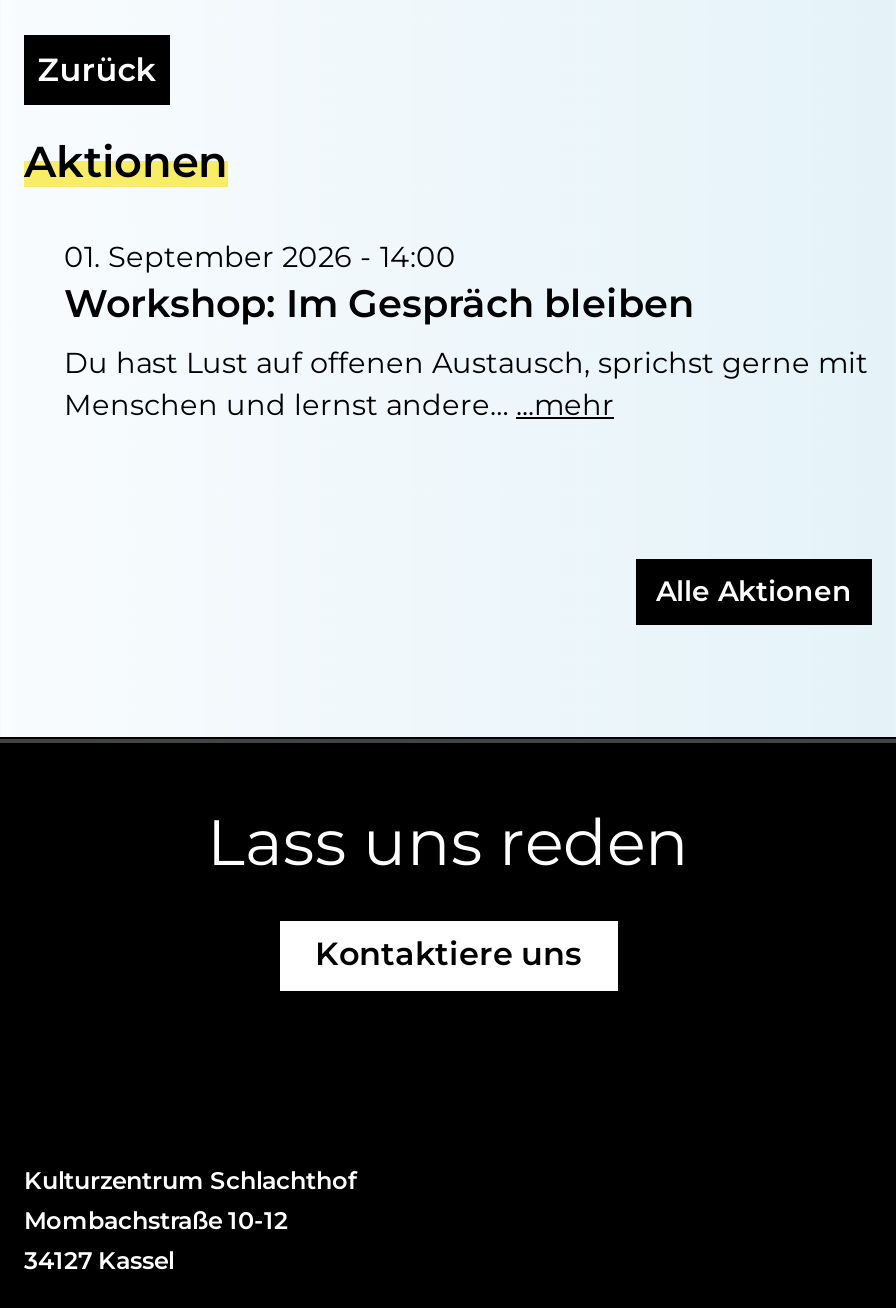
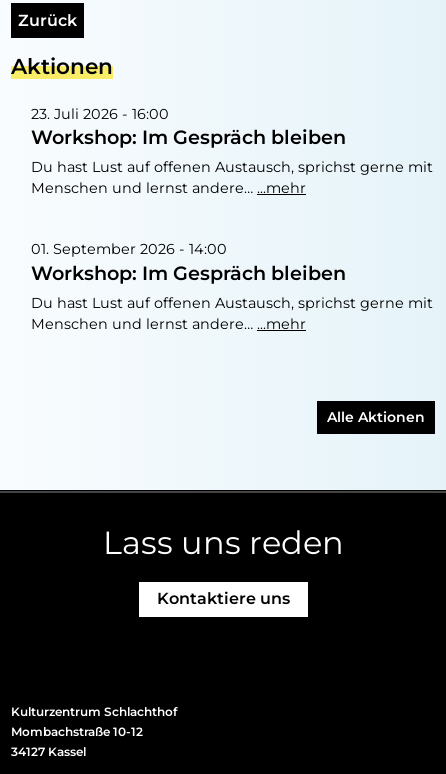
none -> [31,105,433,197] 23. Juli 2026 - 16:00 | Workshop: Im Gespräch bleiben | Du hast Lust auf offenen Austausch, sprichst gerne mit | Menschen und lernst andere…...mehr

